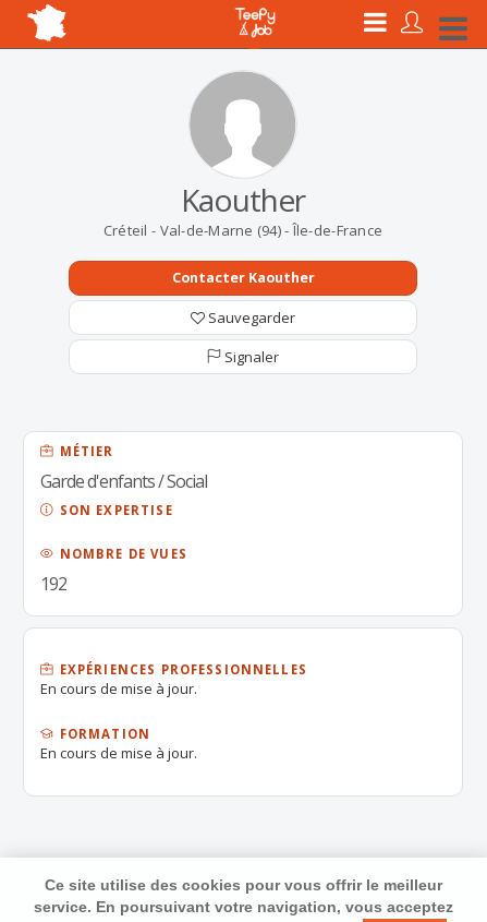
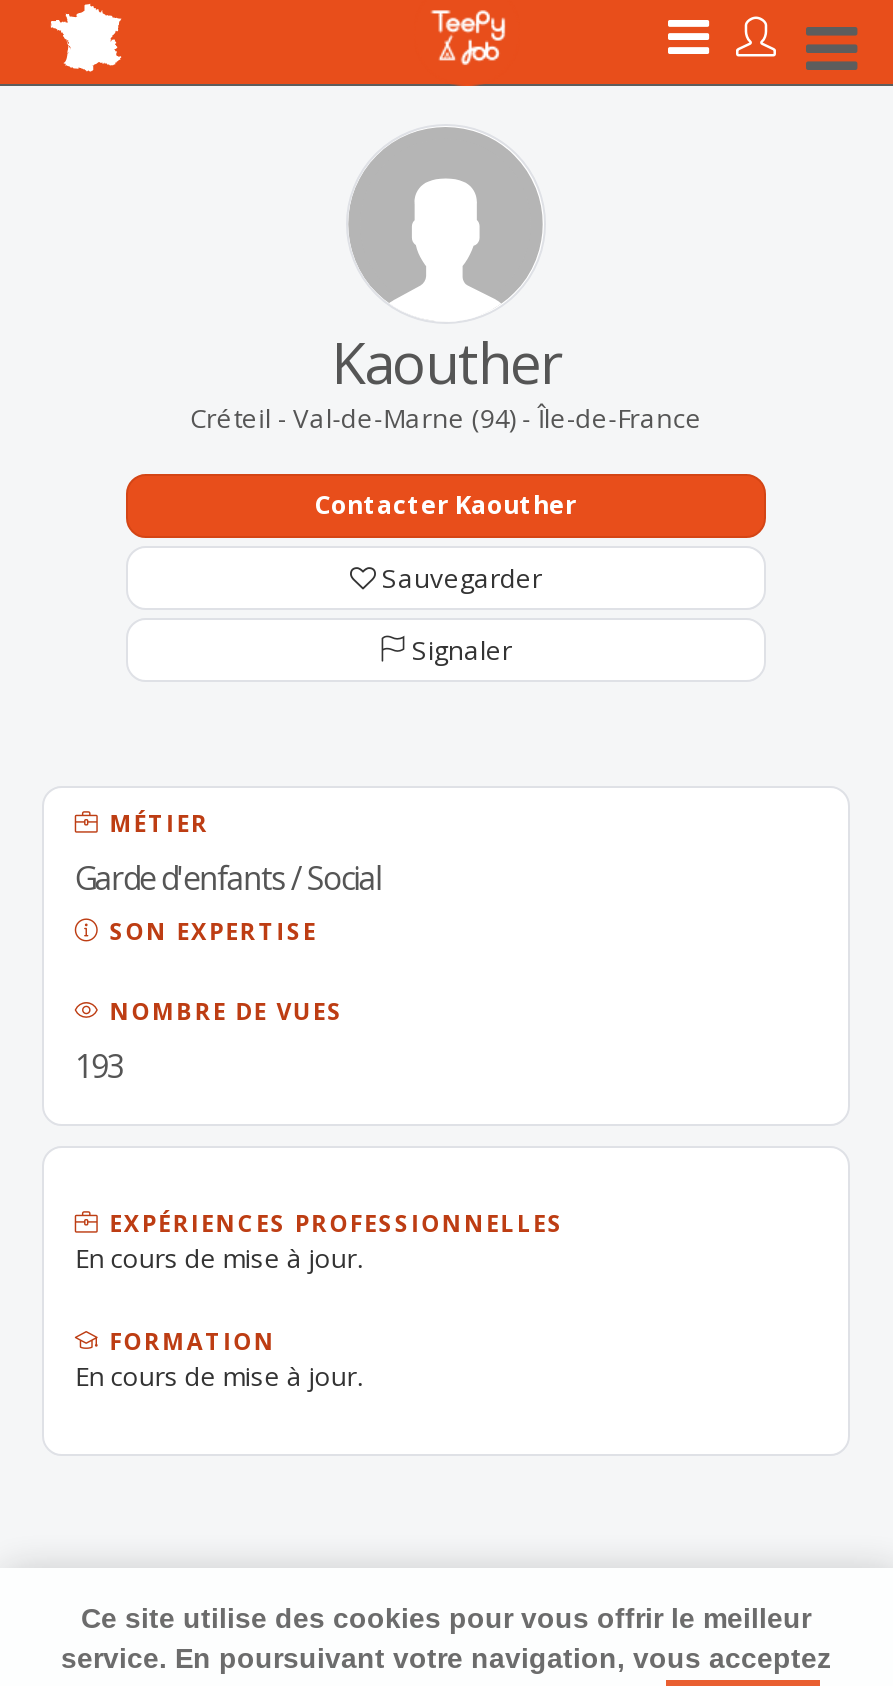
[41,572,67,596] 192 -> [75,1044,123,1088] 193

